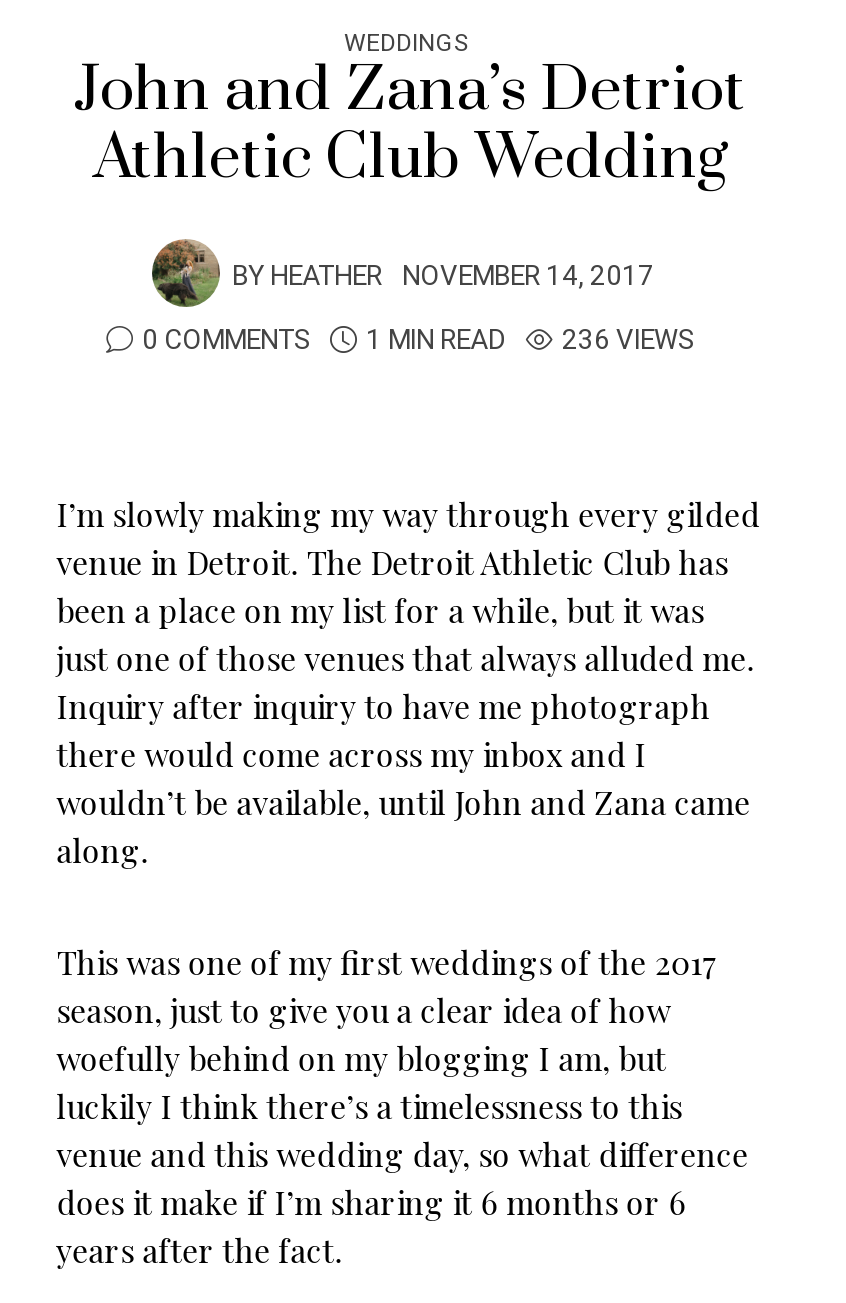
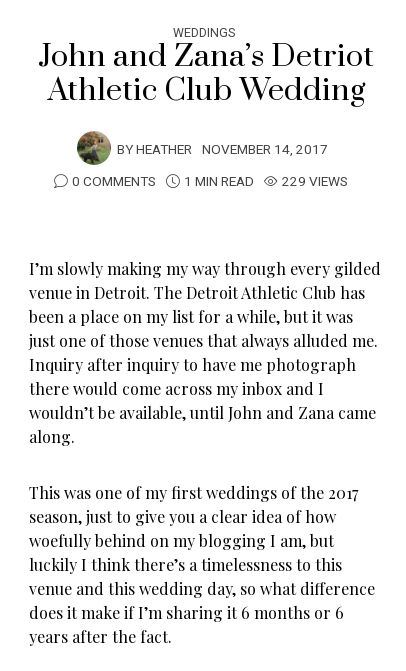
[142,321,694,361] 0 COMMENTS 1 MIN READ 236 VIEWS -> [72,172,348,192] 0 COMMENTS 1 MIN READ 229 VIEWS

